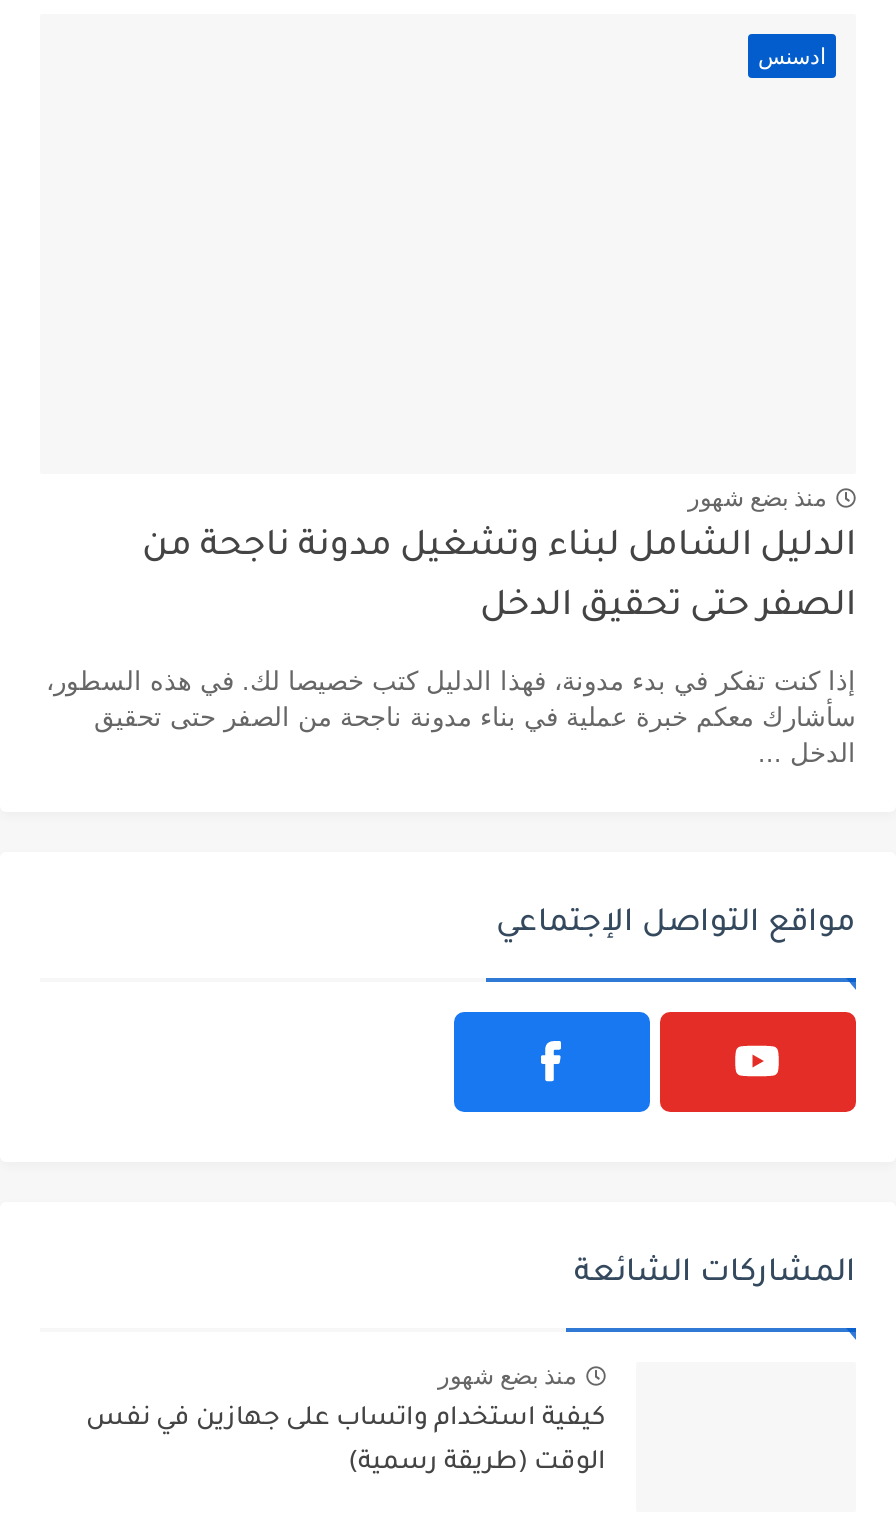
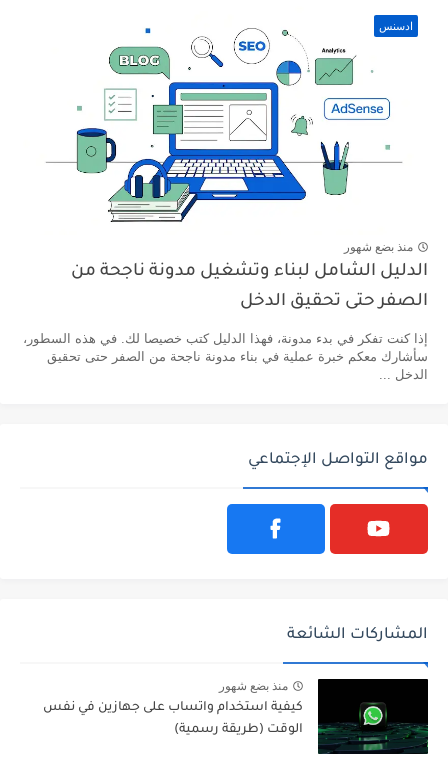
none -> [48,27,401,223] [image]
none -> [317,678,429,755] [image]

